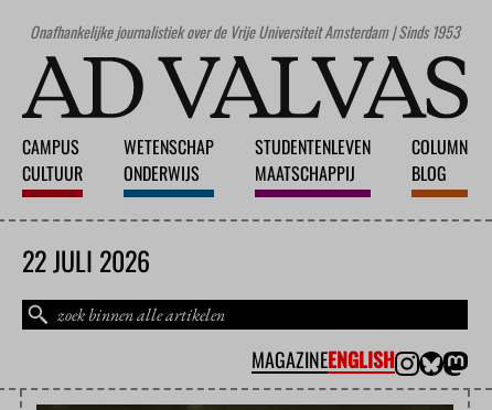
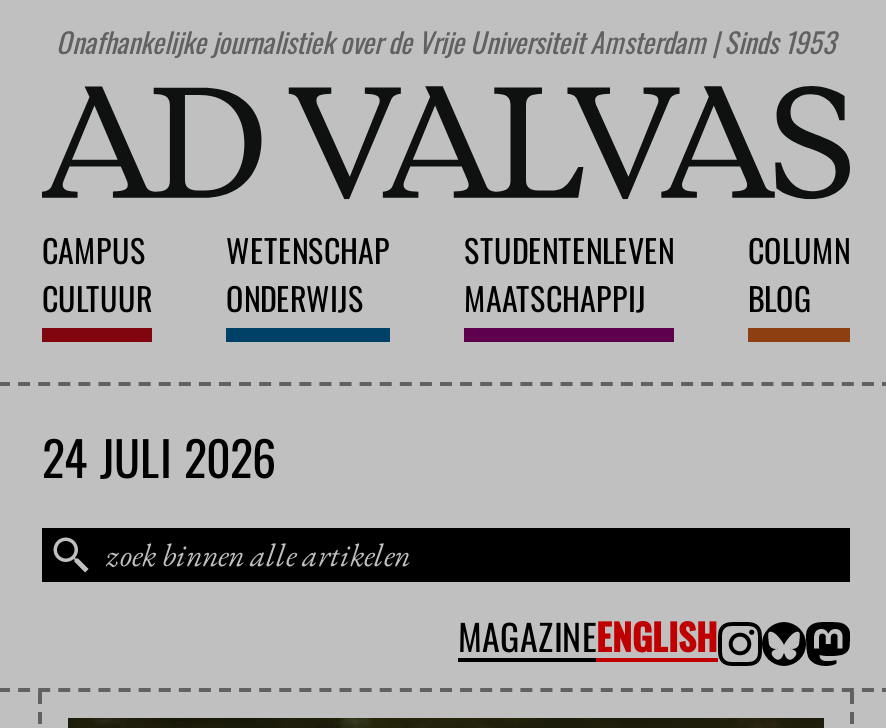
[22,241,150,280] 22 JULI 2026 -> [42,421,276,493] 24 JULI 2026

